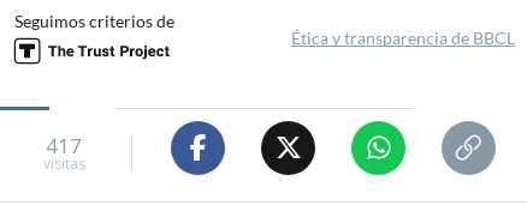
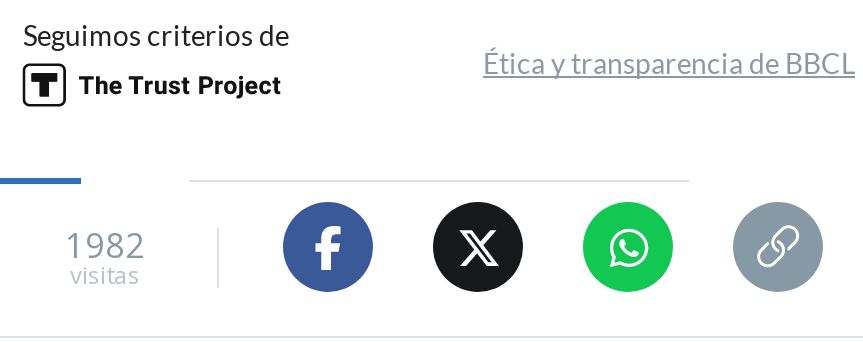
[46,132,82,160] 417 -> [65,221,145,267] 1982

